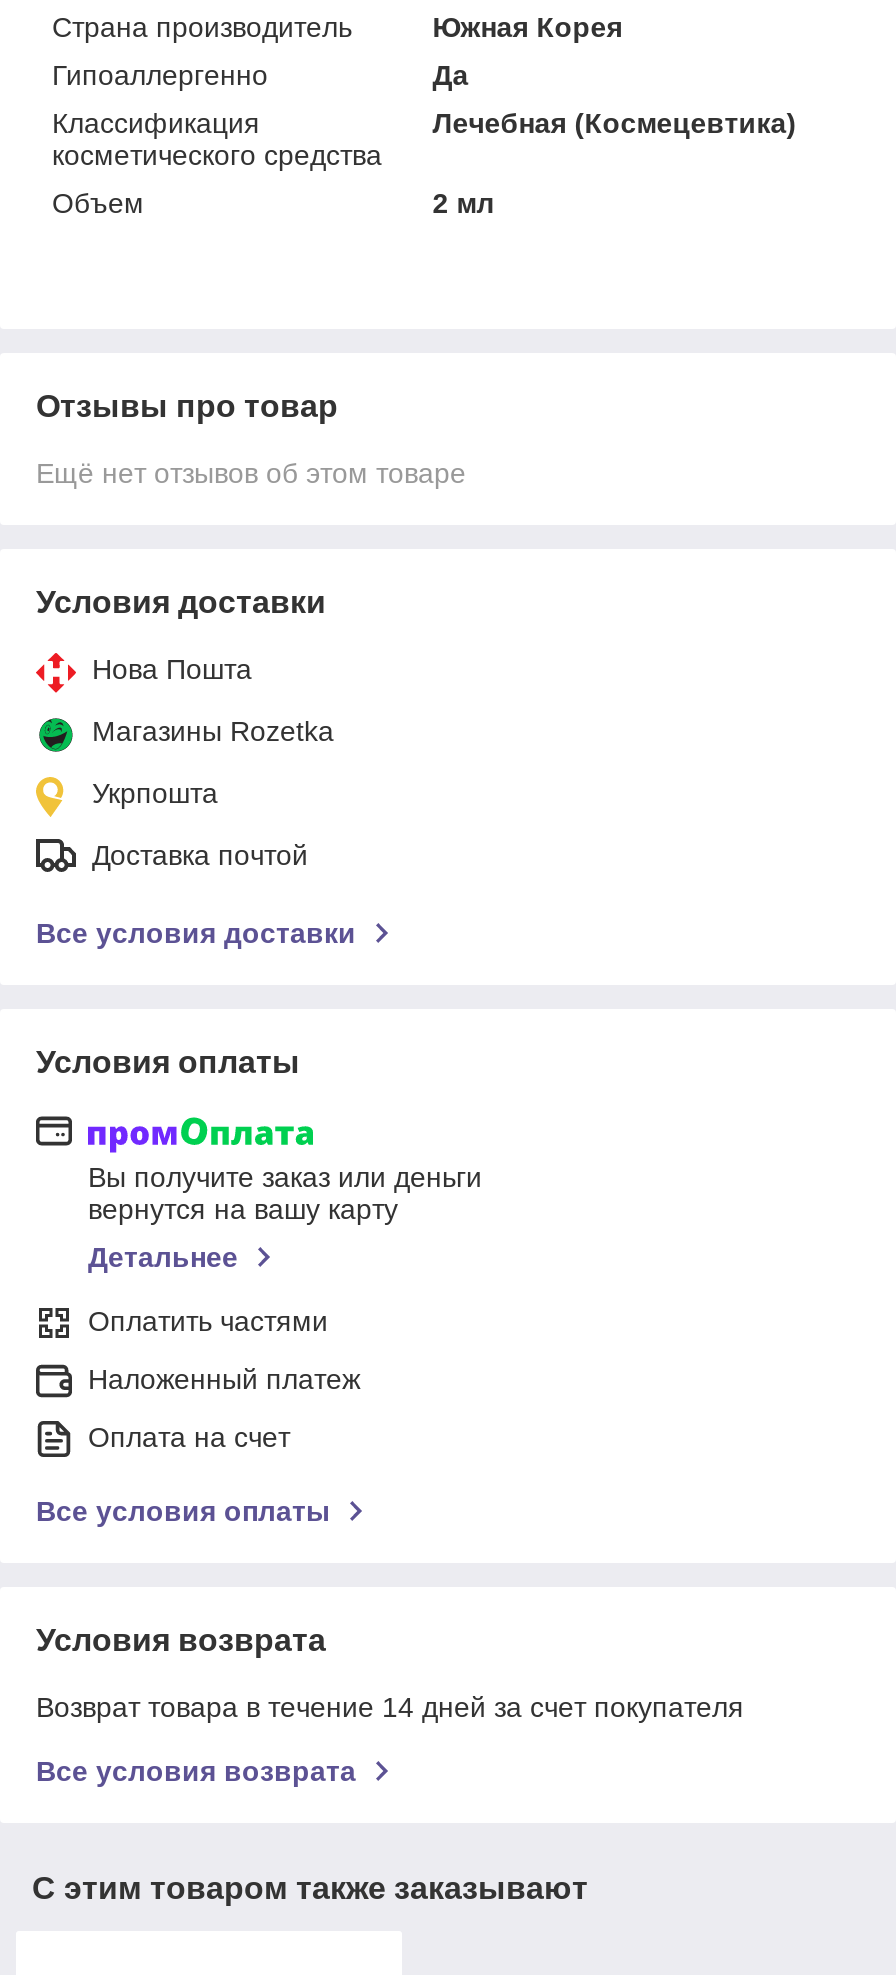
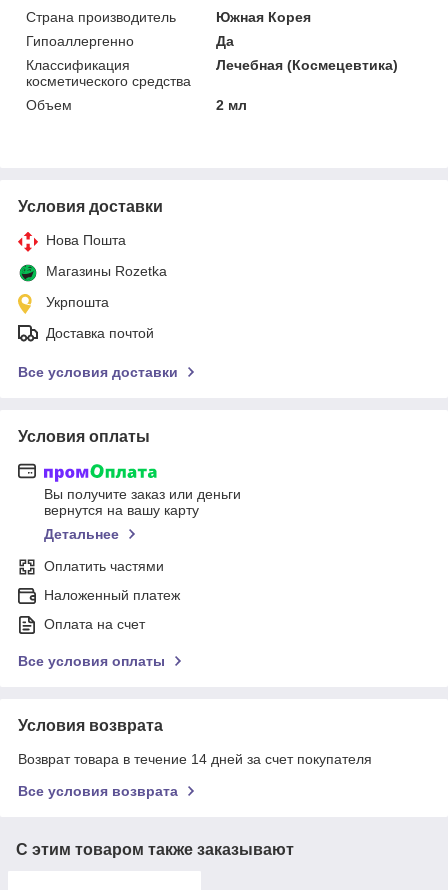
[36,389,466,489] Отзывы про товар | Ещё нет отзывов об этом товаре -> none

